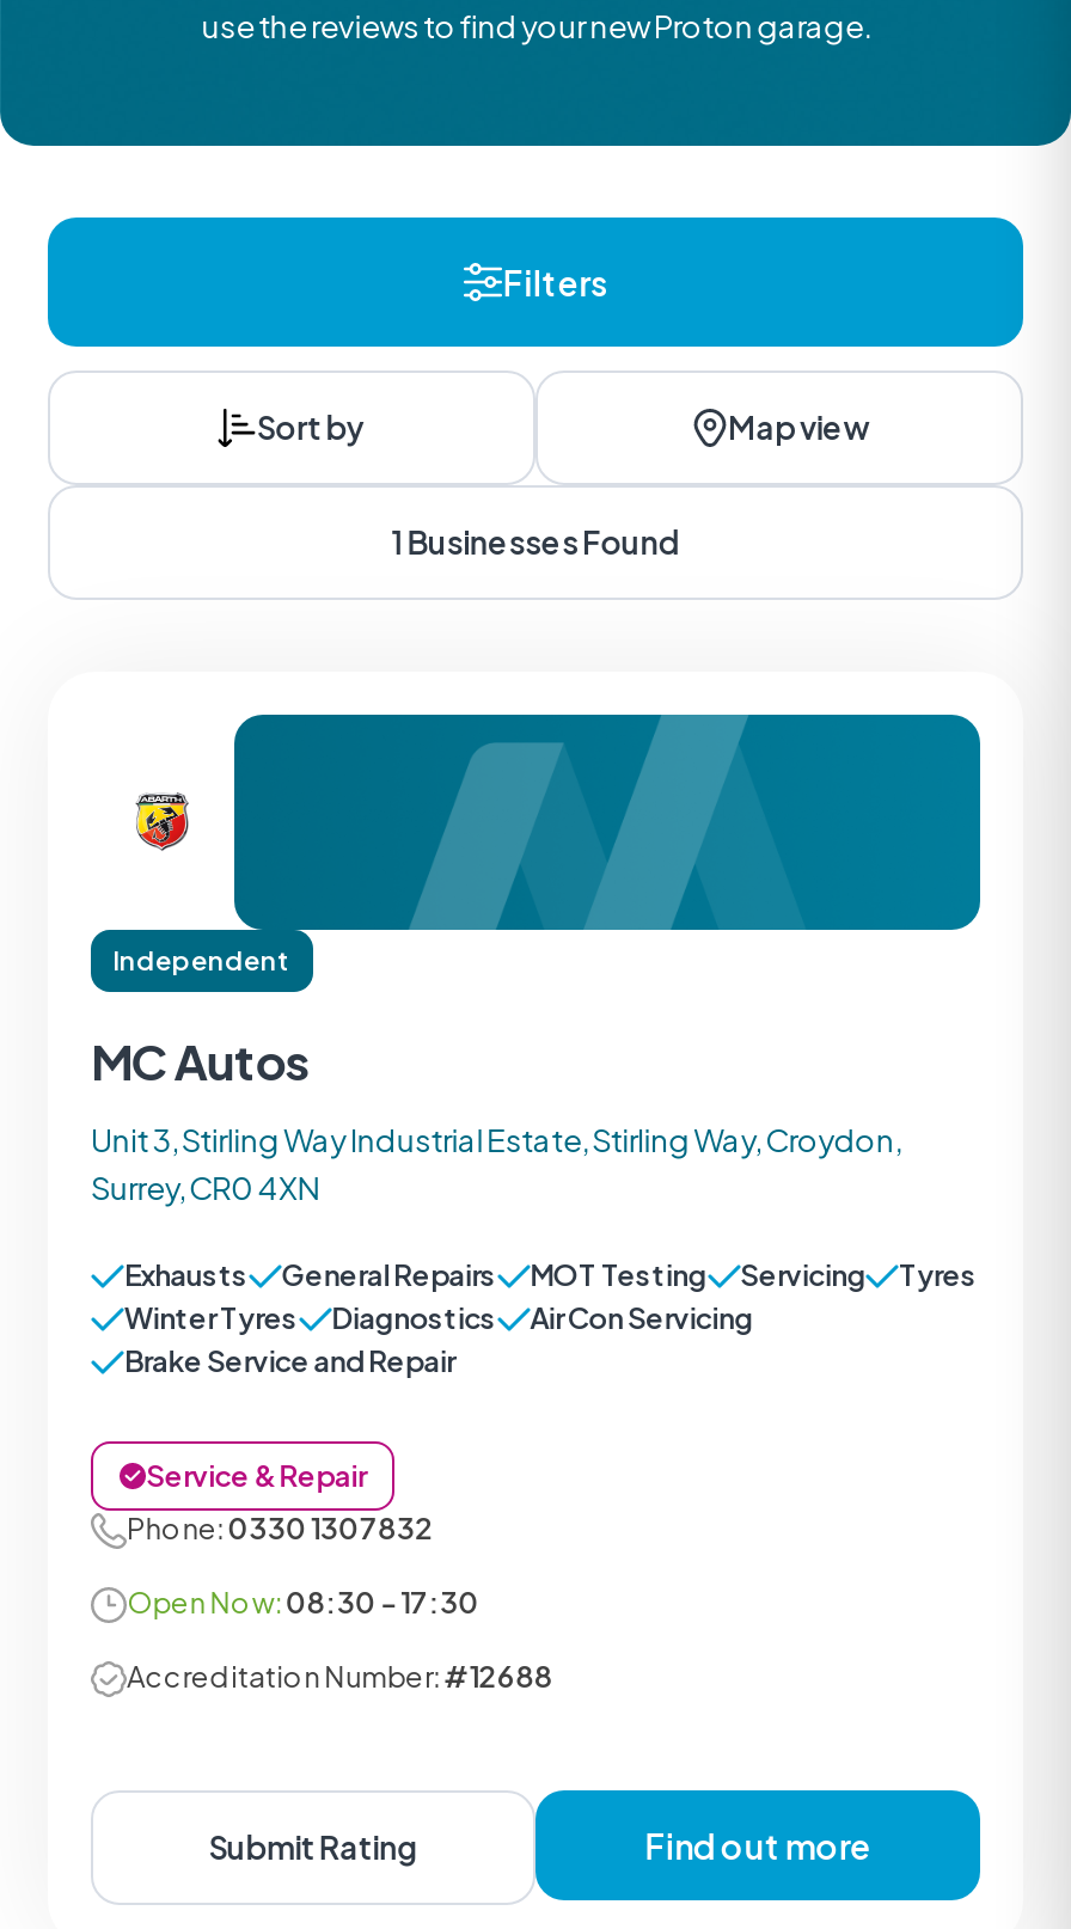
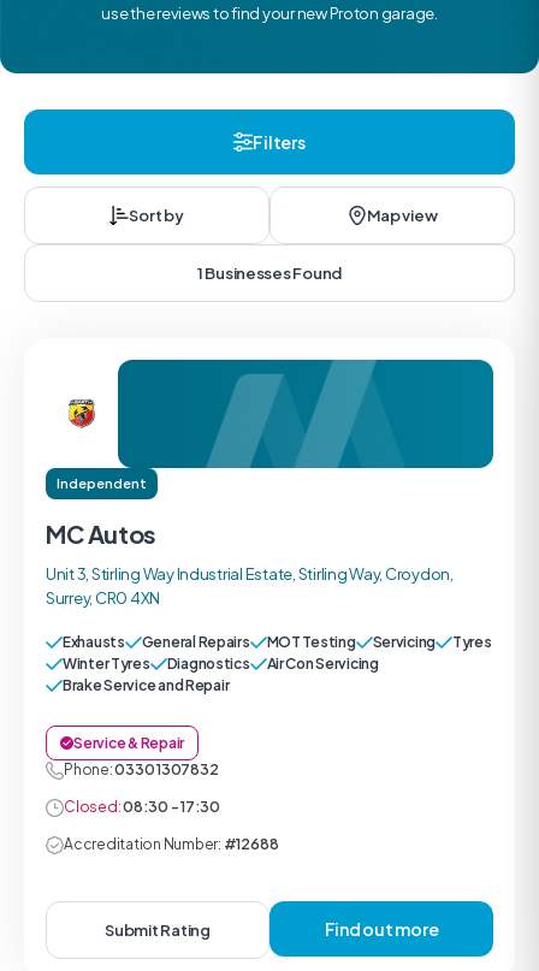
[127,1585,479,1621] Open Now: 08:30 - 17:30 -> [64,798,220,816] Closed: 08:30 - 17:30

